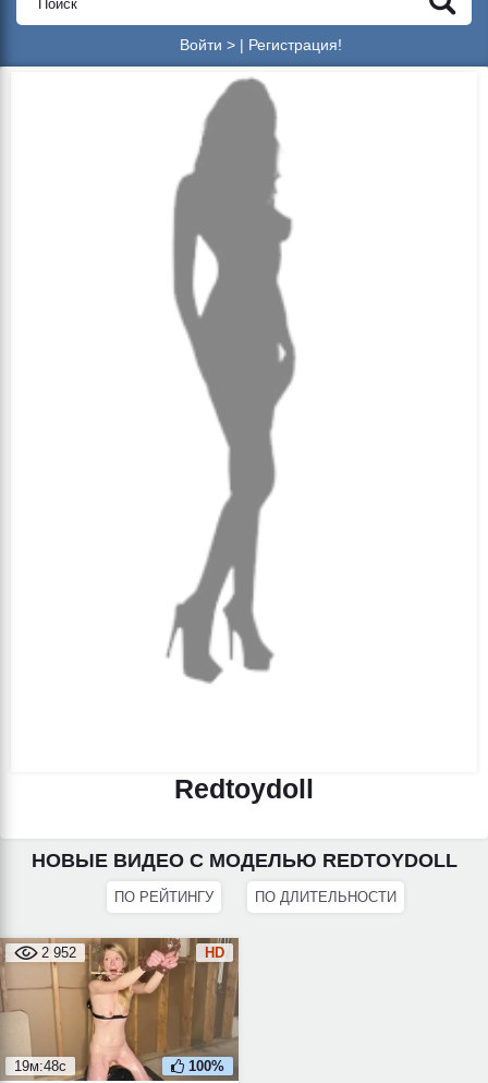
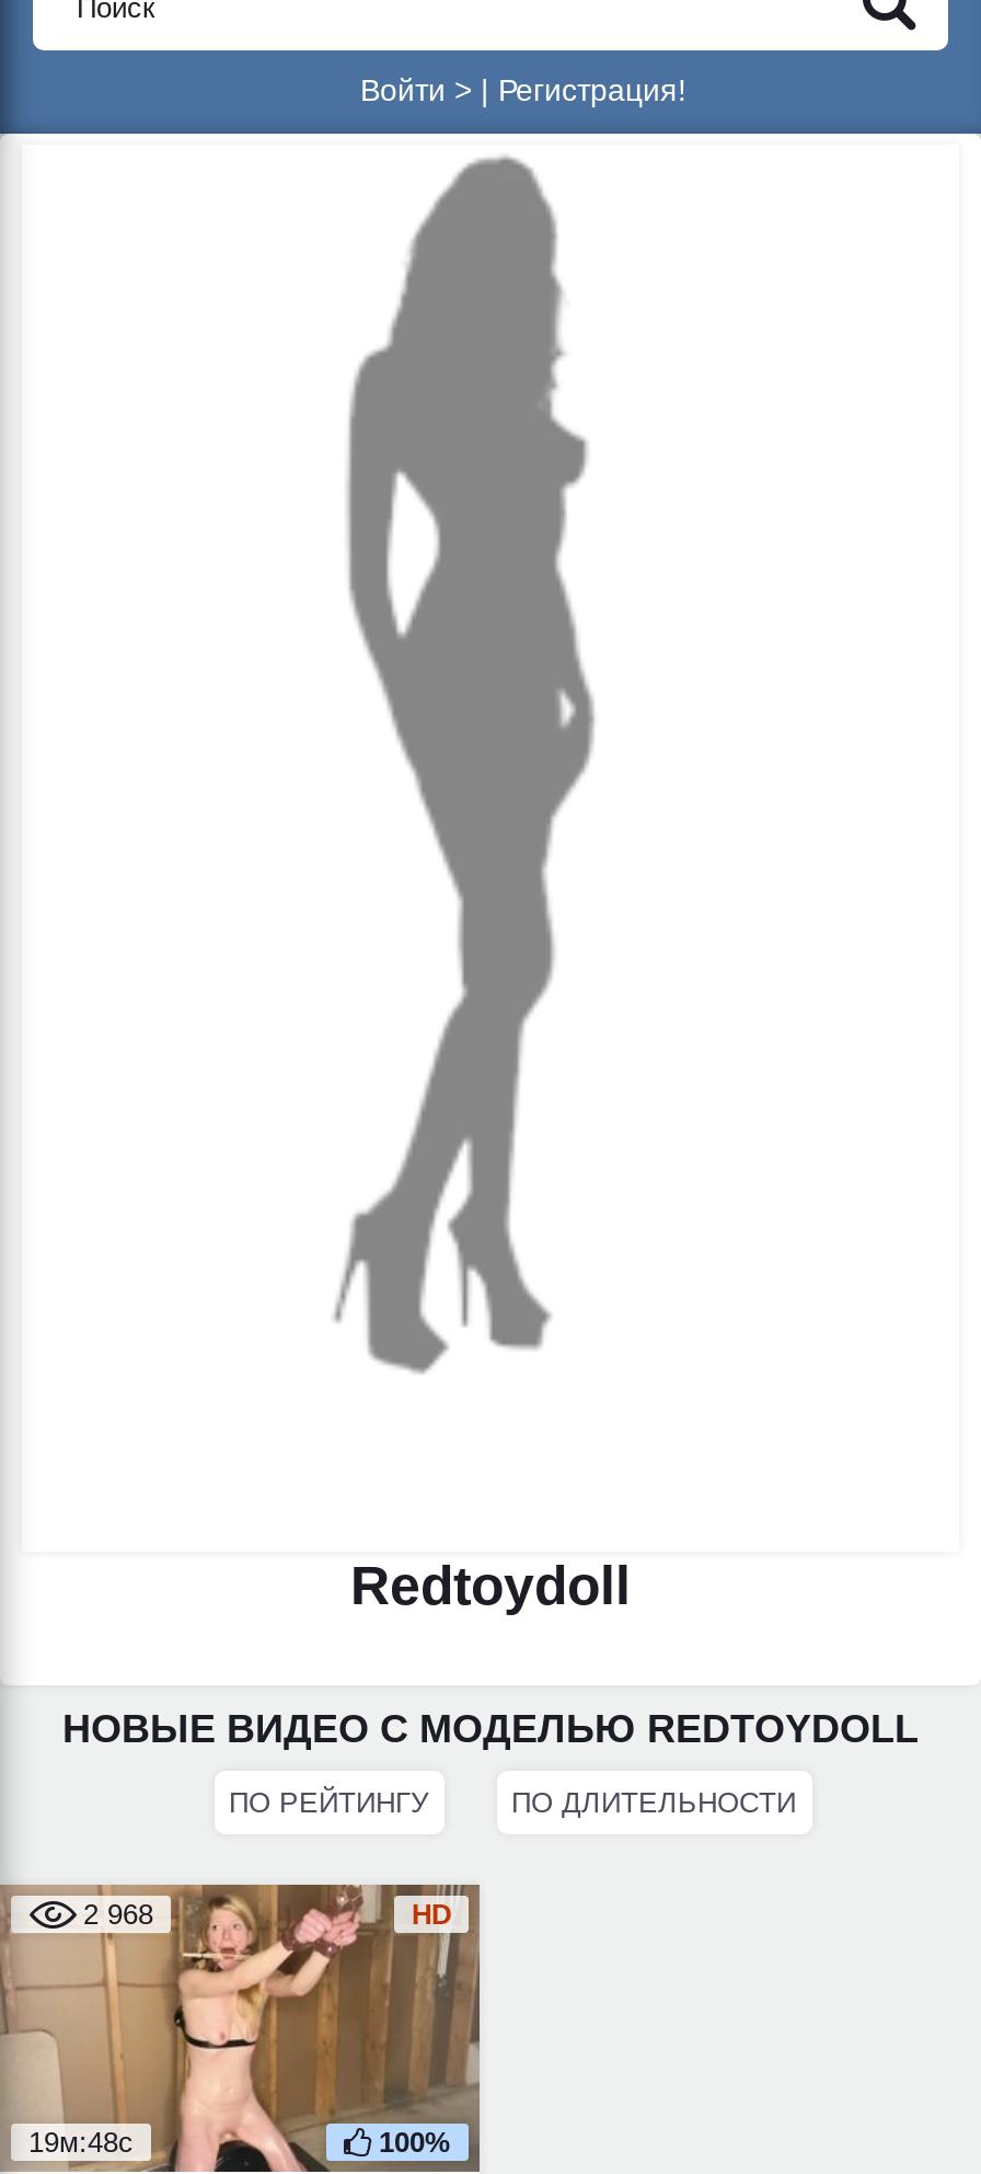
[41,944,76,961] 2 952 -> [83,1898,153,1931] 2 968

